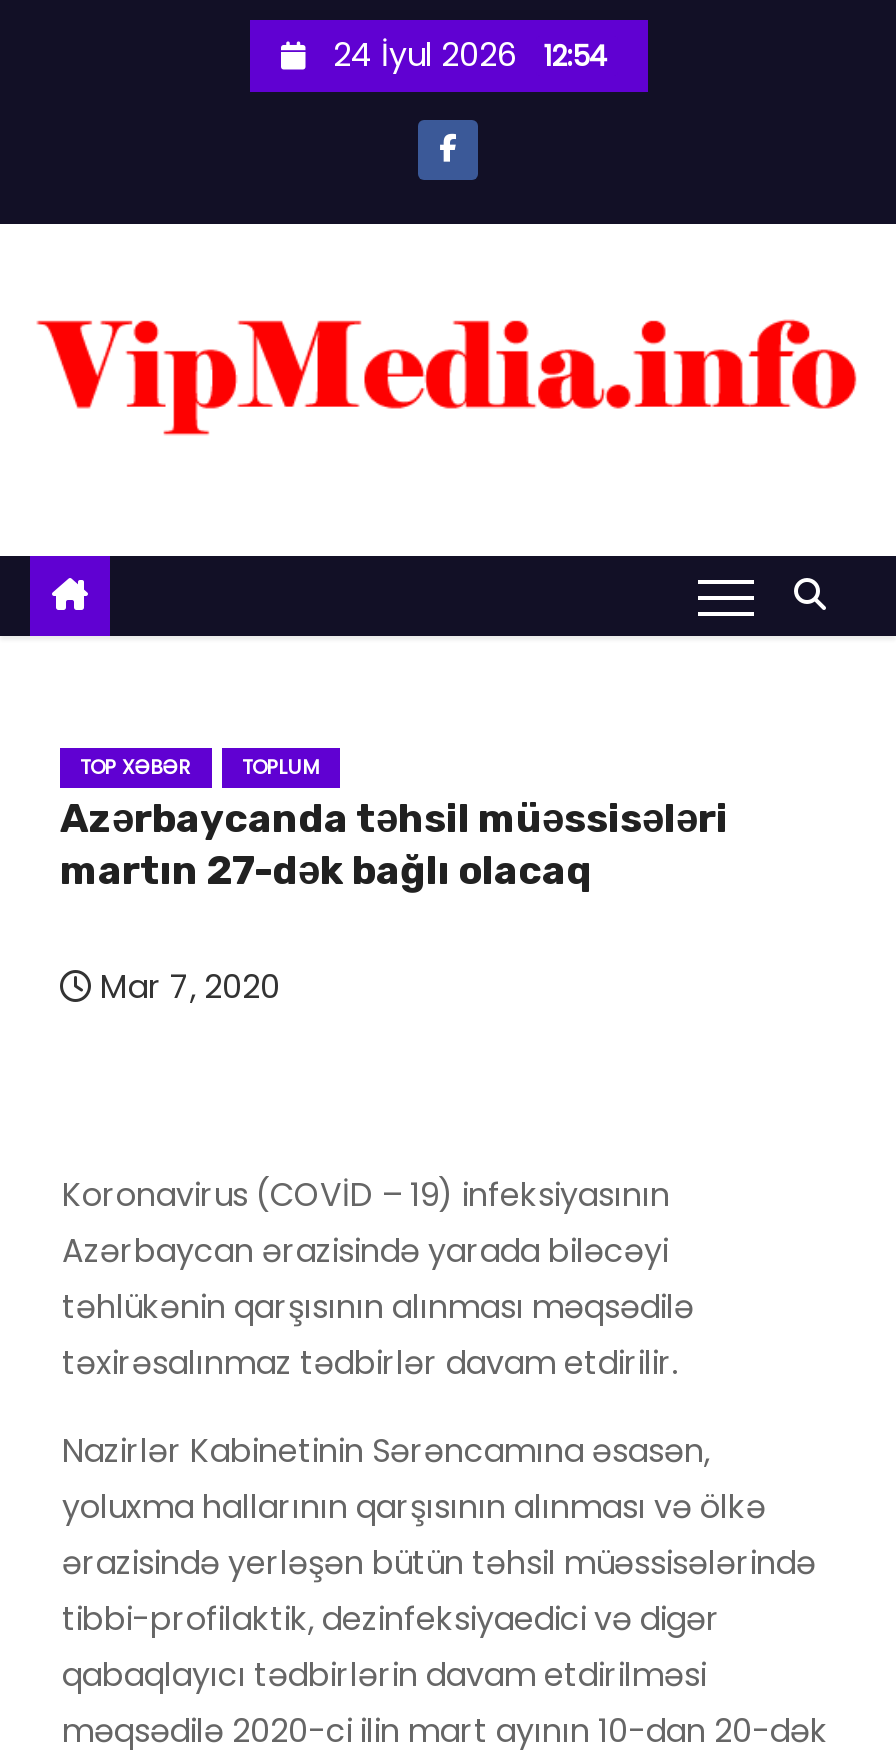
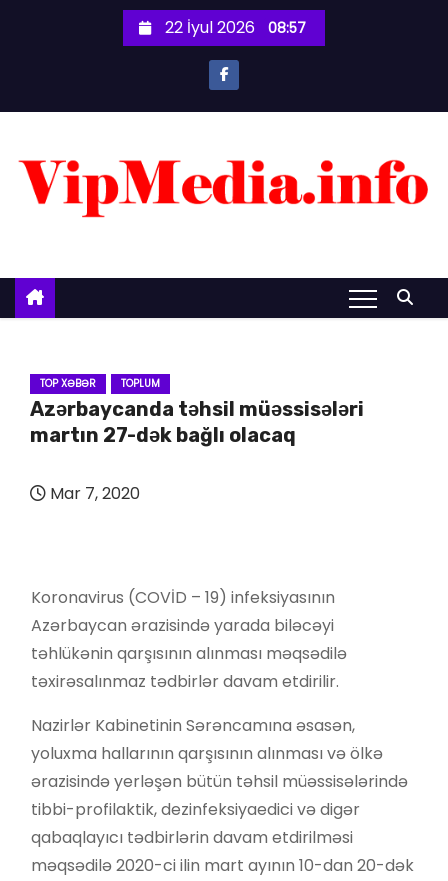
[325,32,609,78] 24 İyul 2026 12:54 -> [161,16,306,39] 22 İyul 2026 08:57

